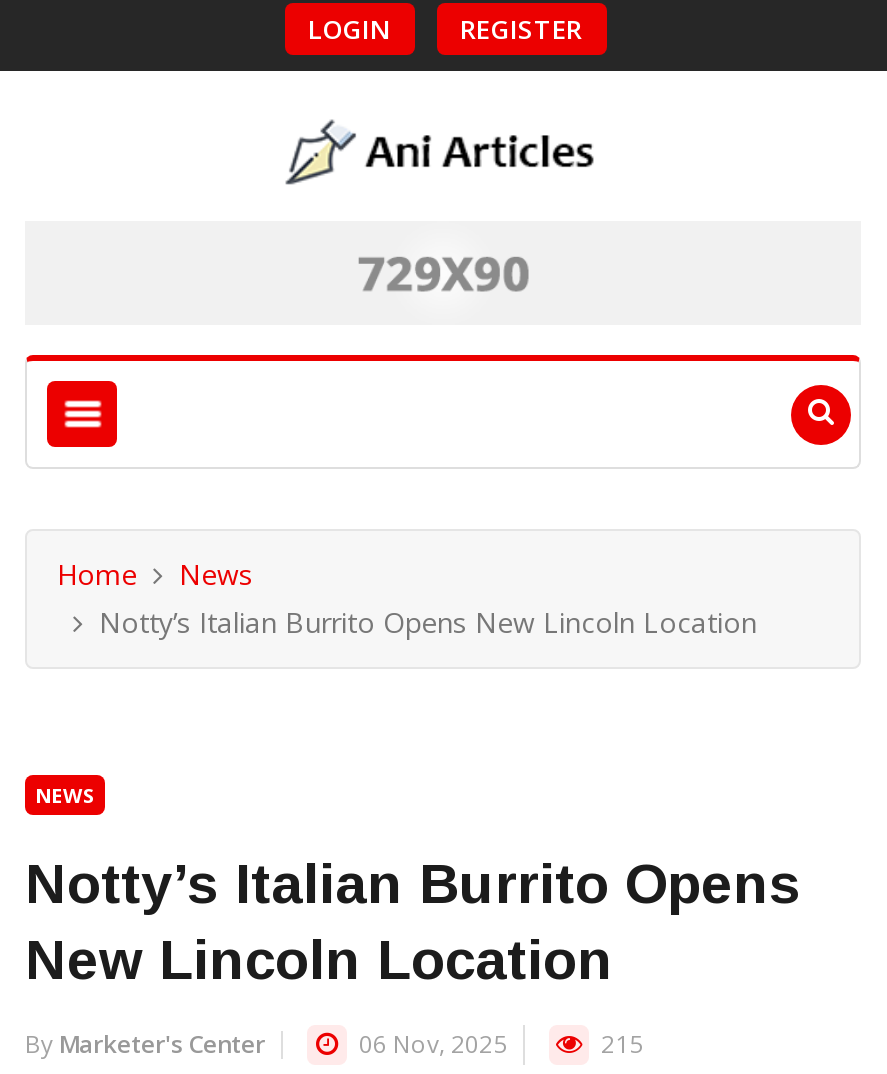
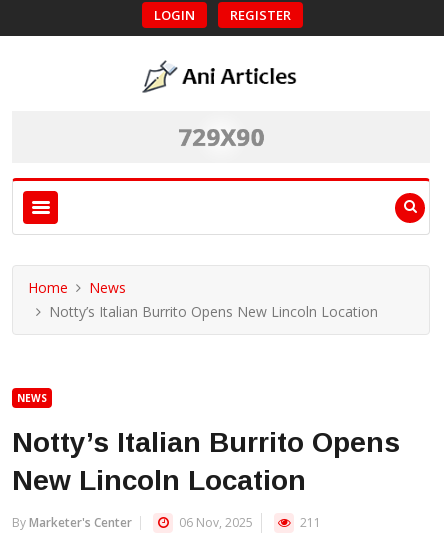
[595,1026,643,1060] 215 -> [297,514,321,531] 211

